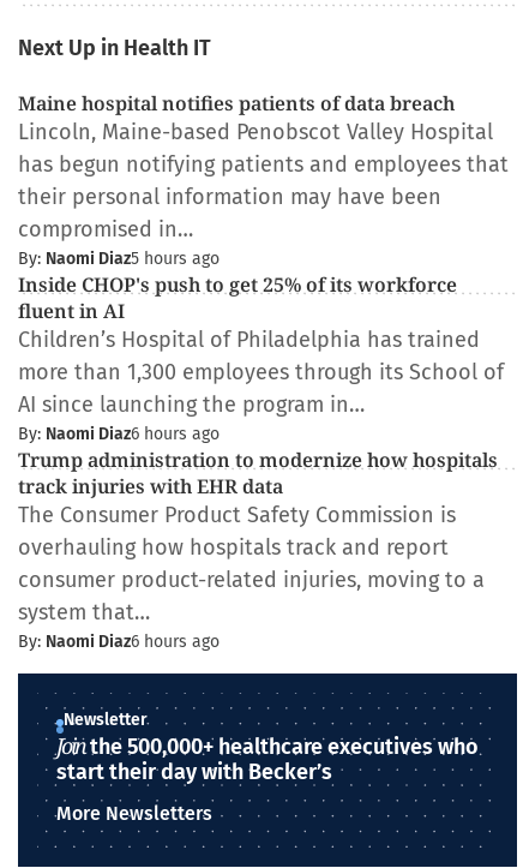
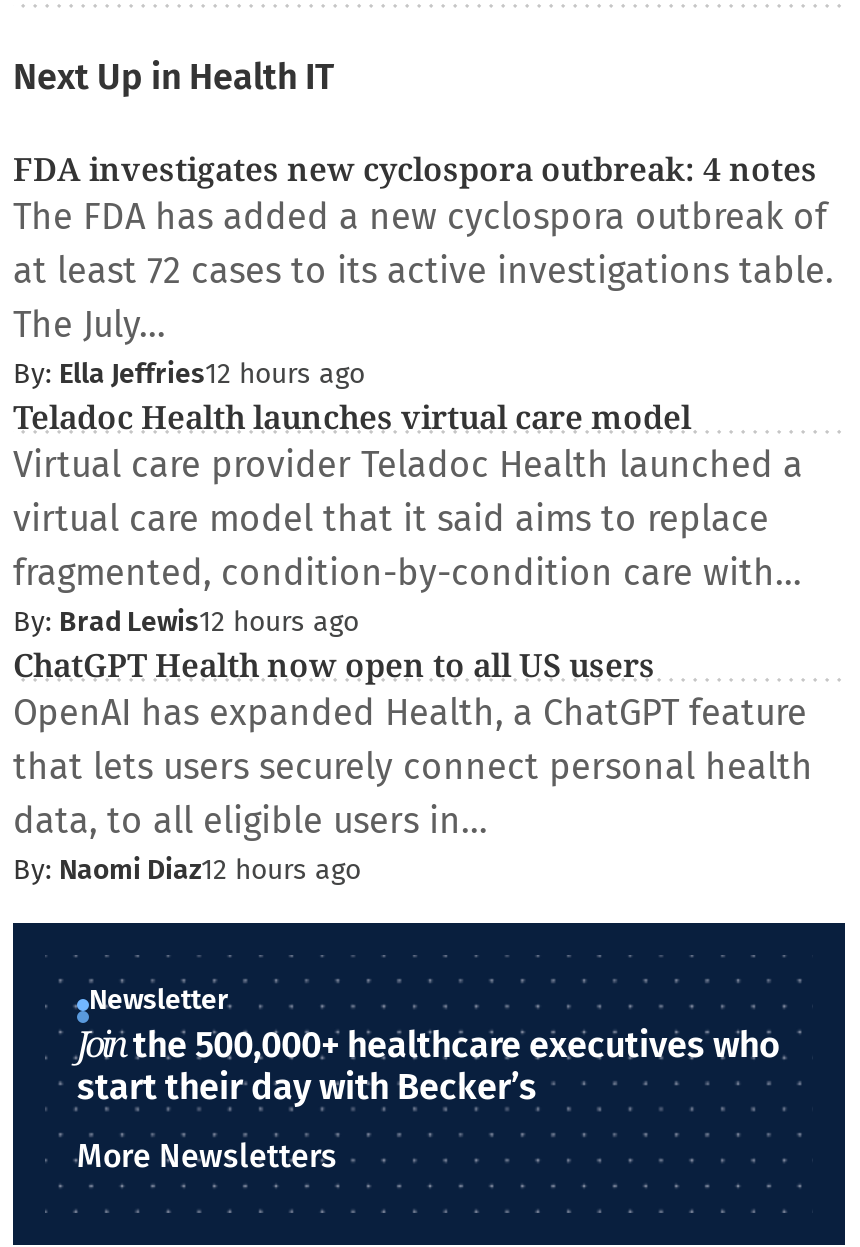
[18,90,509,652] Maine hospital notifies patients of data breach | Lincoln, Maine-based Penobscot Valley Hospital | has begun notifying patients and employees that | their personal information may have been | compromised in… | By: Naomi Diaz5 hours ago | Inside CHOP's push to get 25% of its workforce | fluent in AI | Children’s Hospital of Philadelphia has trained | more than 1,300 employees through its School of | AI since launching the program in… | By: Naomi Diaz6 hours ago | Trump administration to modernize how hospitals | track injuries with EHR data | The Consumer Product Safety Commission is | overhauling how hospitals track and report | consumer product-related injuries, moving to a | system that… | By: Naomi Diaz6 hours ago -> [13,147,833,887] FDA investigates new cyclospora outbreak: 4 notes | The FDA has added a new cyclospora outbreak of | at least 72 cases to its active investigations table. | The July… | By: Ella Jeffries | Teladoc Health launches virtual care model | Virtual care provider Teladoc Health launched a | virtual care model that it said aims to replace | fragmented, condition-by-condition care with… | By: Brad Lewis | ChatGPT Health now open to all US users | OpenAI has expanded Health, a ChatGPT feature | that lets users securely connect personal health | data, to all eligible users in… | By: Naomi Diaz

